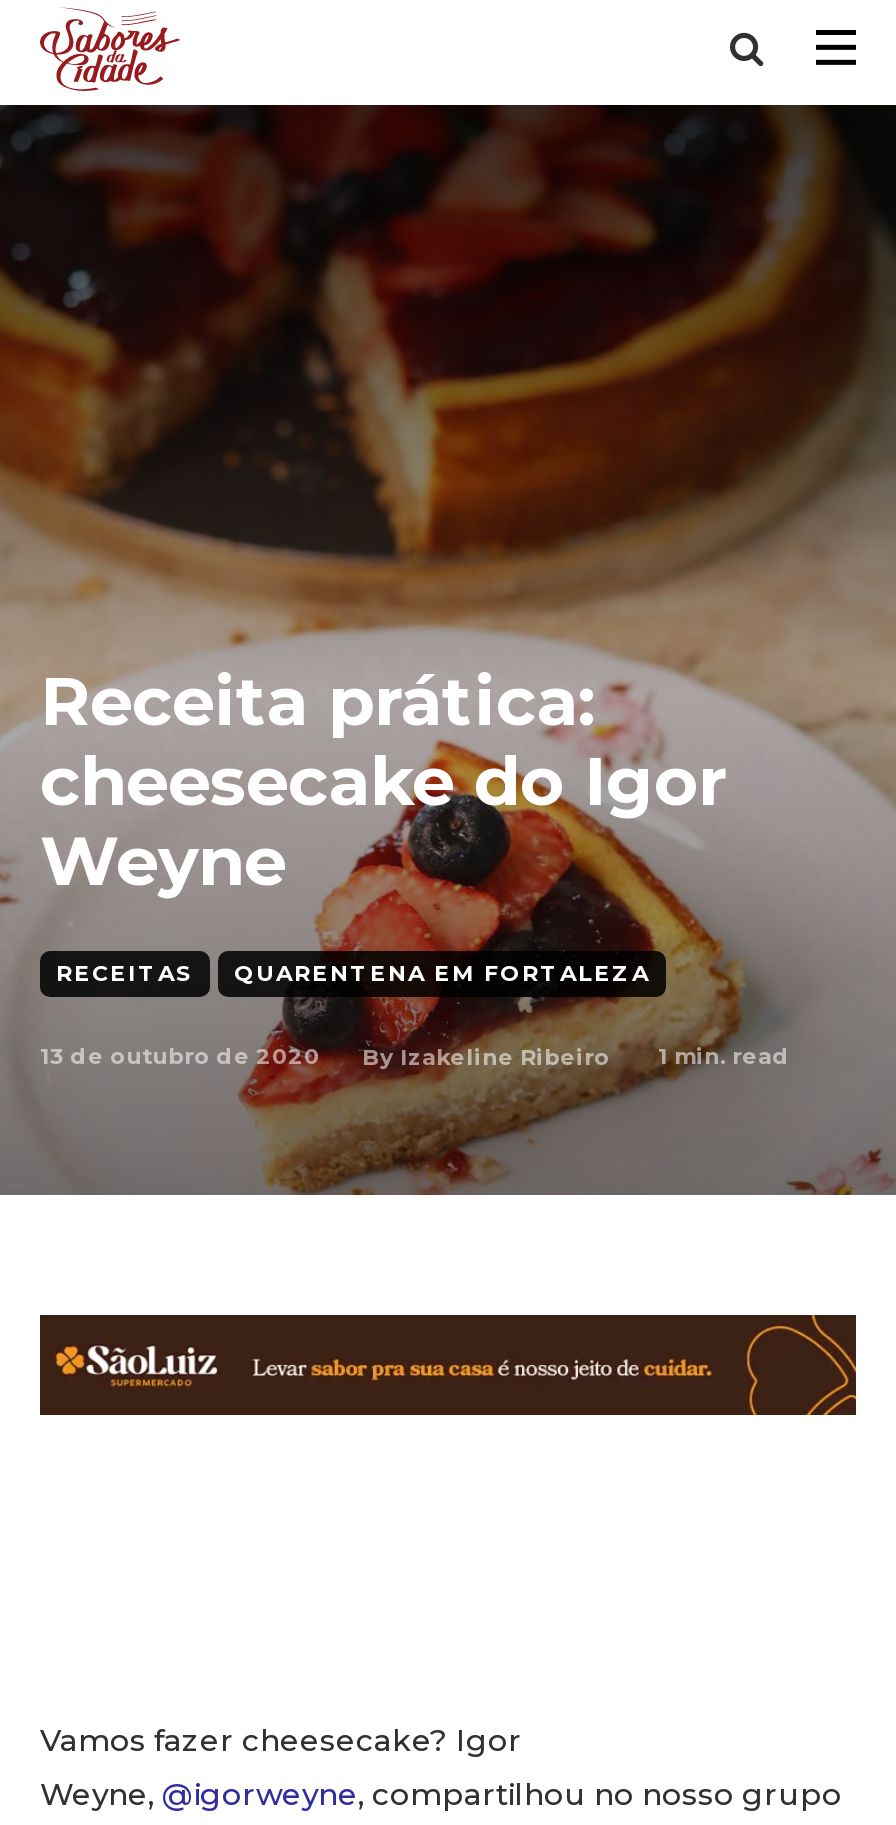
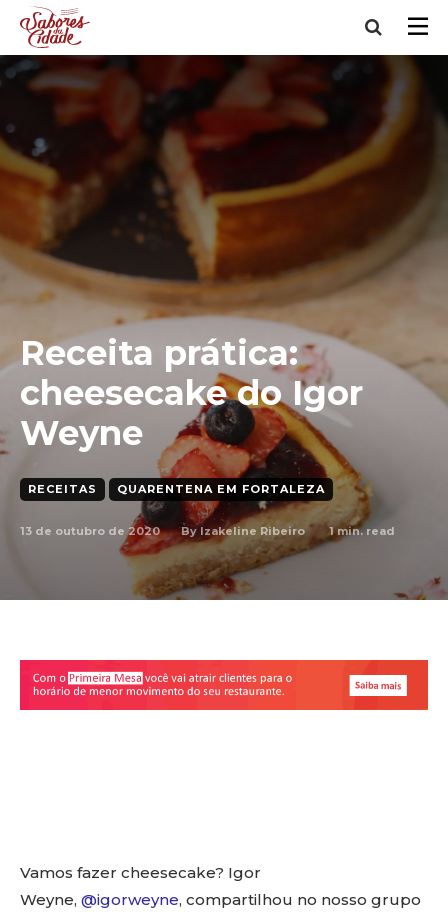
[38,1313,858,1417] [image] -> [19,659,429,711] [image]

